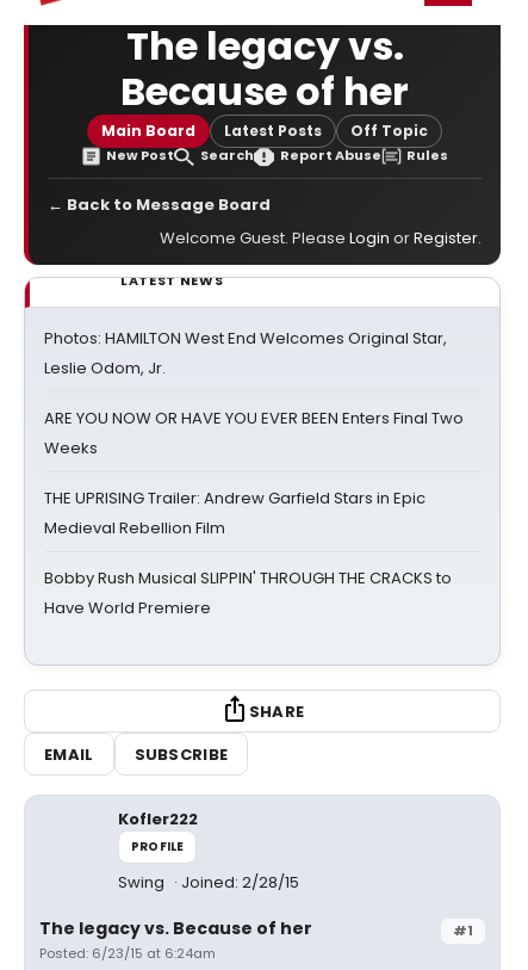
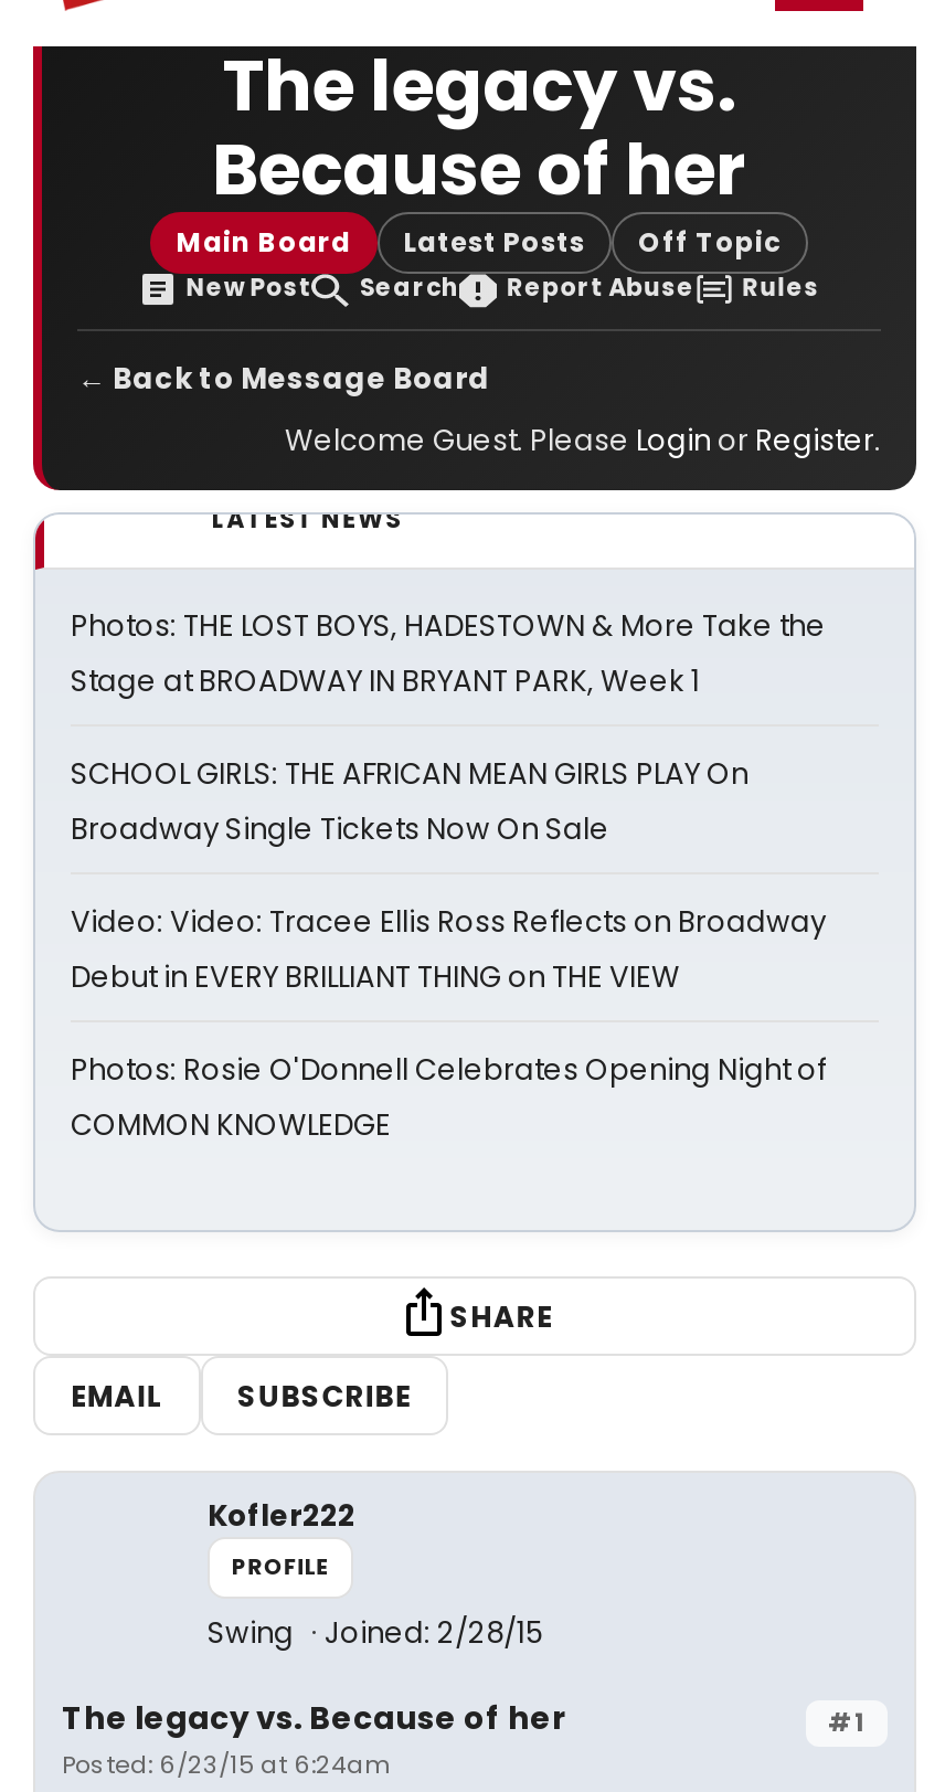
[44,327,447,379] Photos: HAMILTON West End Welcomes Original Star, | Leslie Odom, Jr. -> [71,605,826,702] Photos: THE LOST BOYS, HADESTOWN & More Take the | Stage at BROADWAY IN BRYANT PARK, Week 1
[44,407,464,459] ARE YOU NOW OR HAVE YOU EVER BEEN Enters Final Two | Weeks -> [71,753,748,850] SCHOOL GIRLS: THE AFRICAN MEAN GIRLS PLAY On | Broadway Single Tickets Now On Sale
[44,487,425,539] THE UPRISING Trailer: Andrew Garfield Stars in Epic | Medieval Rebellion Film -> [71,901,826,998] Video: Video: Tracee Ellis Ross Reflects on Broadway | Debut in EVERY BRILLIANT THING on THE VIEW
[44,567,452,619] Bobby Rush Musical SLIPPIN' THROUGH THE CRACKS to | Have World Premiere -> [71,1049,826,1146] Photos: Rosie O'Donnell Celebrates Opening Night of | COMMON KNOWLEDGE

